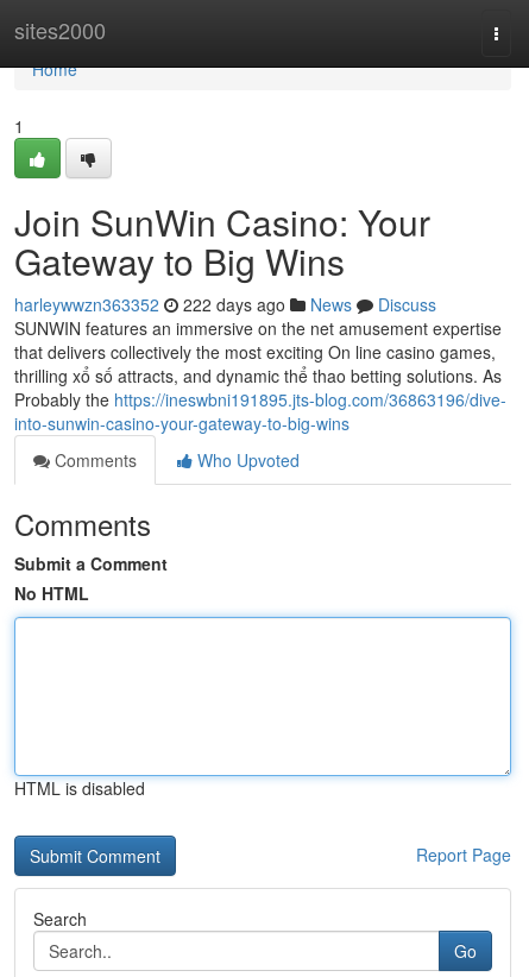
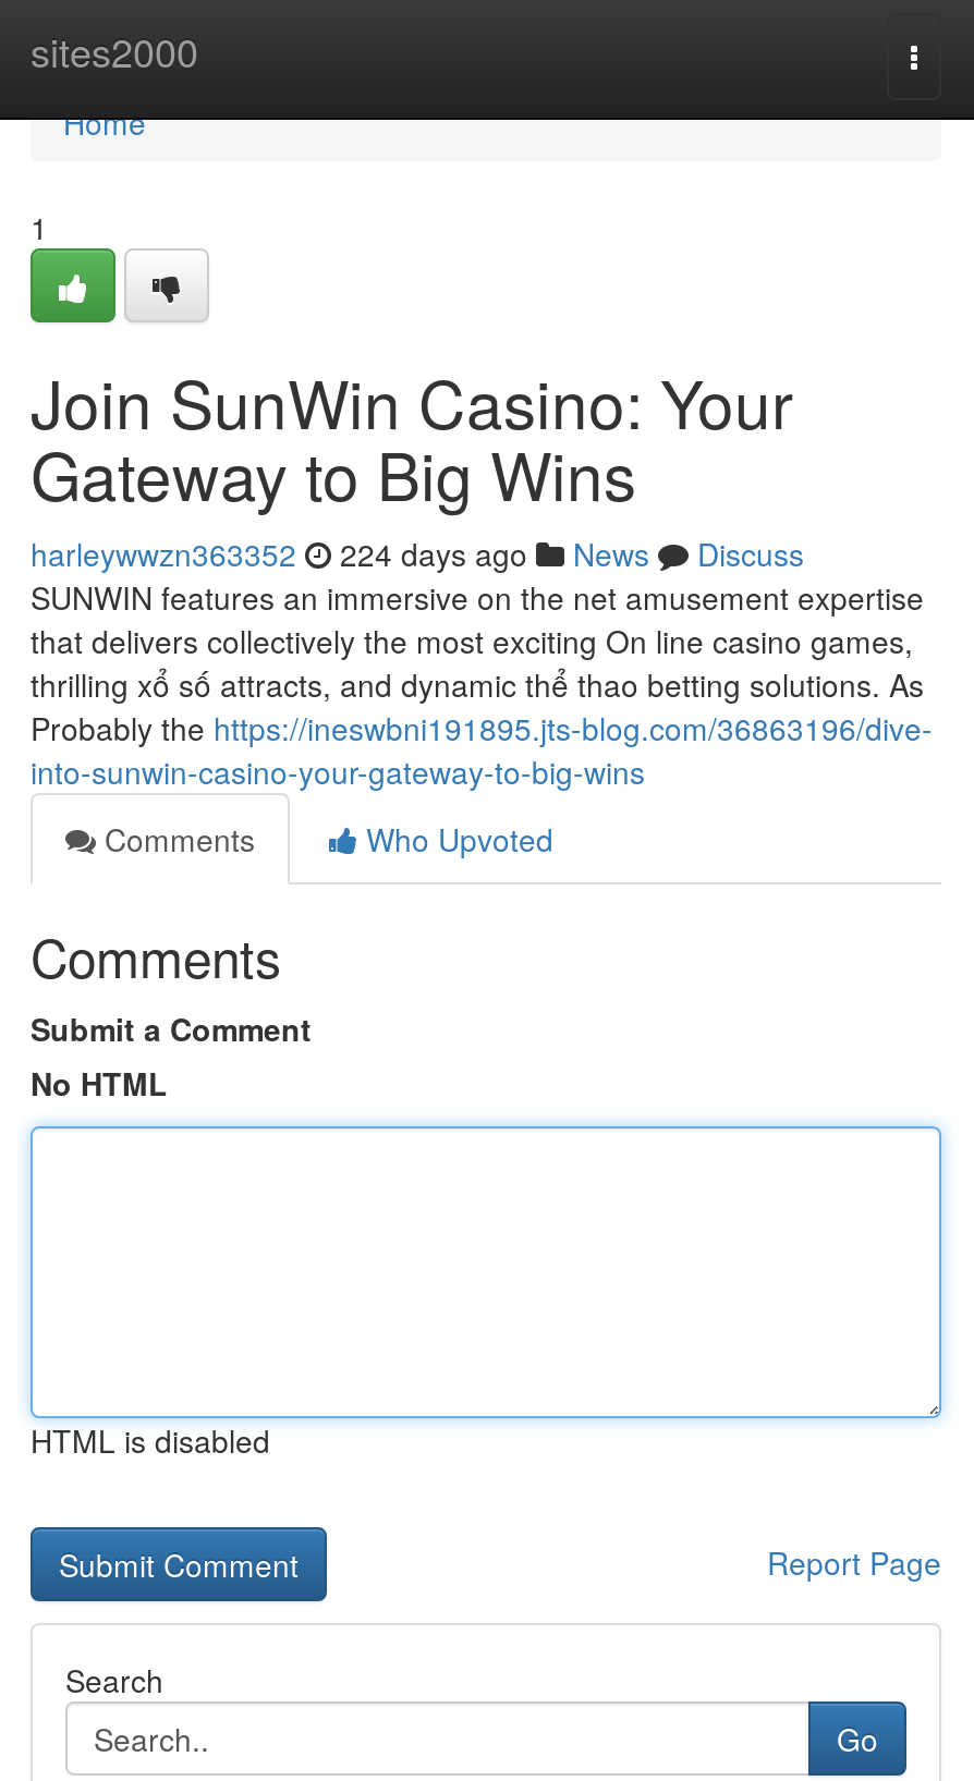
[14,292,436,316] harleywwzn363352 222 days ago News Discuss -> [31,532,804,575] harleywwzn363352 224 days ago News Discuss

